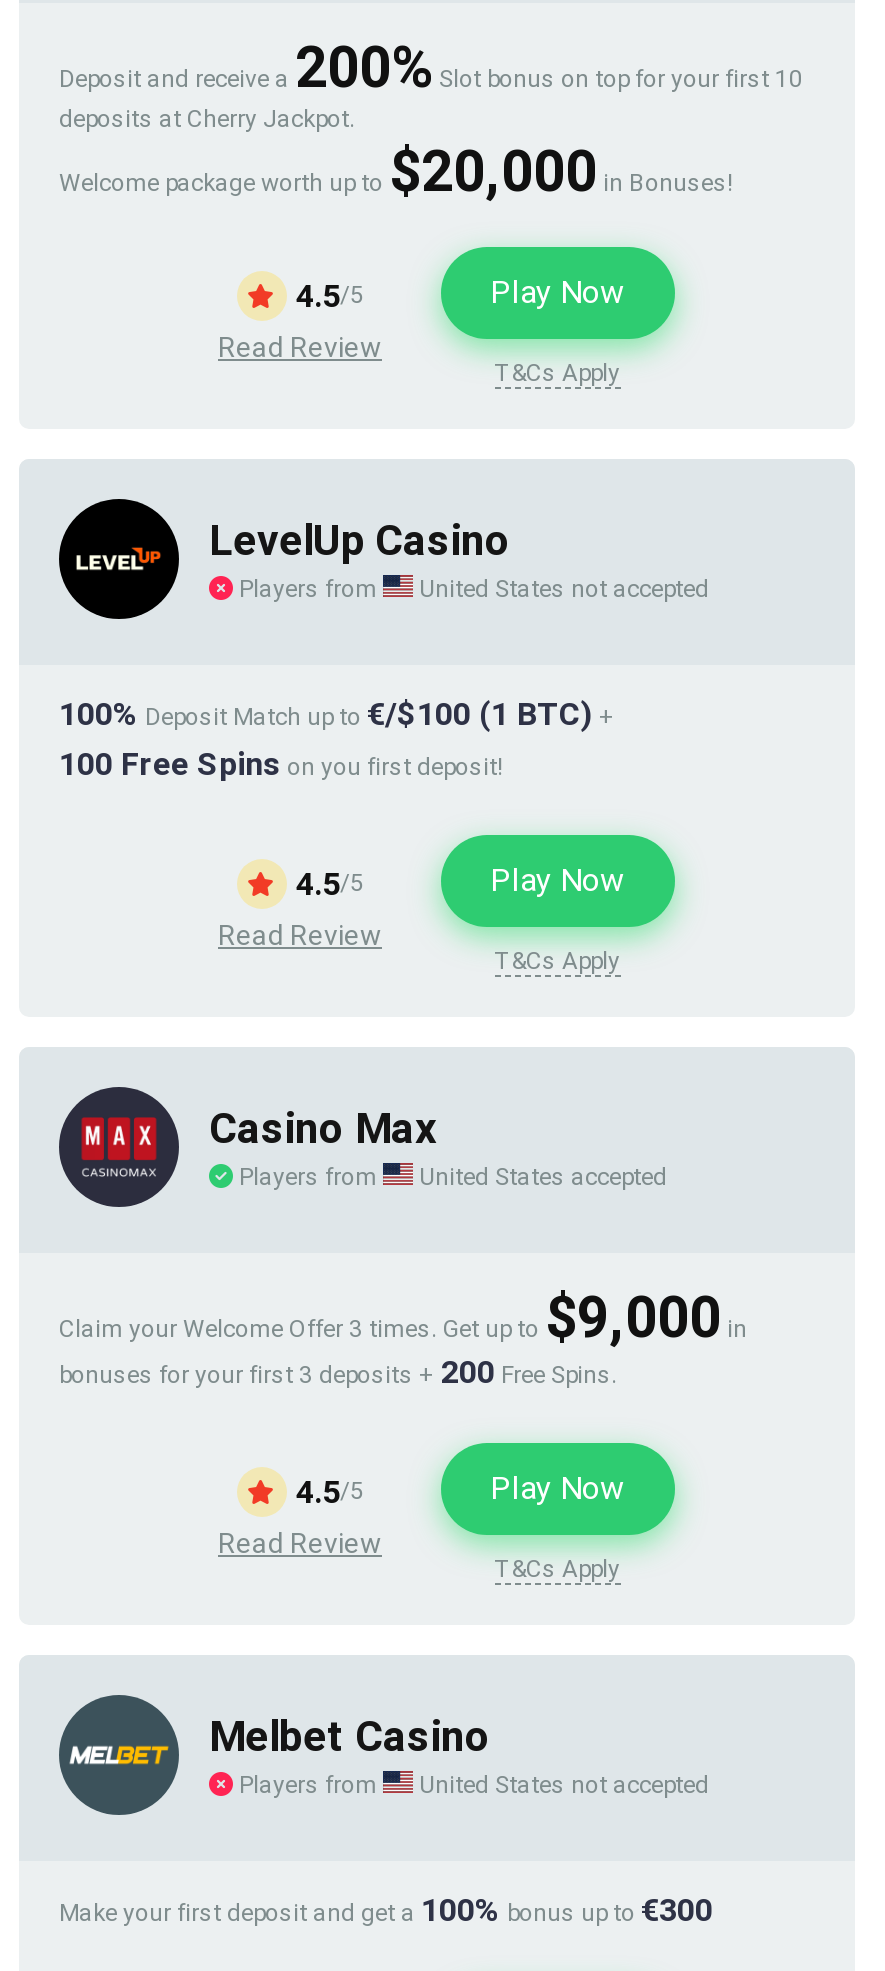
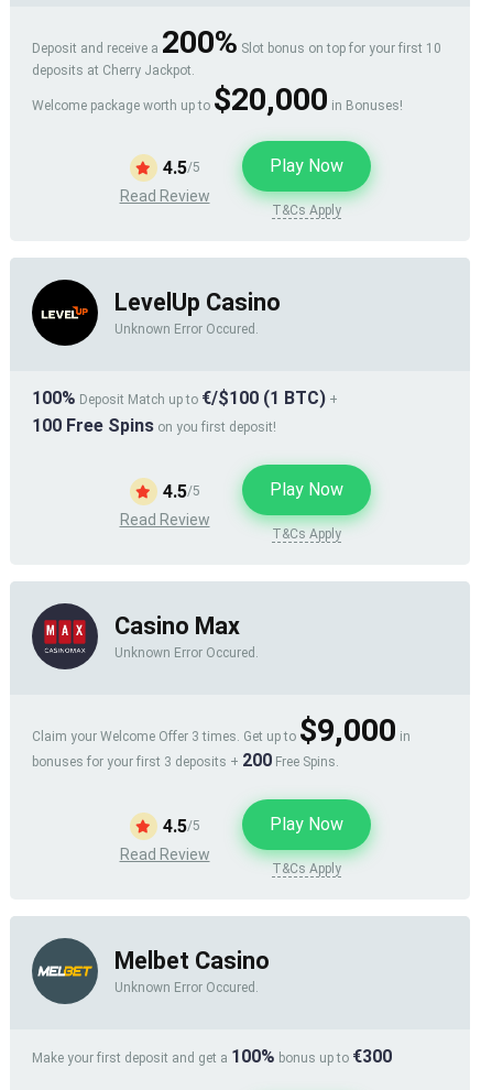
[233,575,709,603] Players from | United States not accepted -> [114,321,259,337] Unknown Error Occured.
[233,1163,667,1191] Players from | United States accepted -> [114,645,259,661] Unknown Error Occured.
[233,1771,709,1799] Players from | United States not accepted -> [114,980,259,995] Unknown Error Occured.

